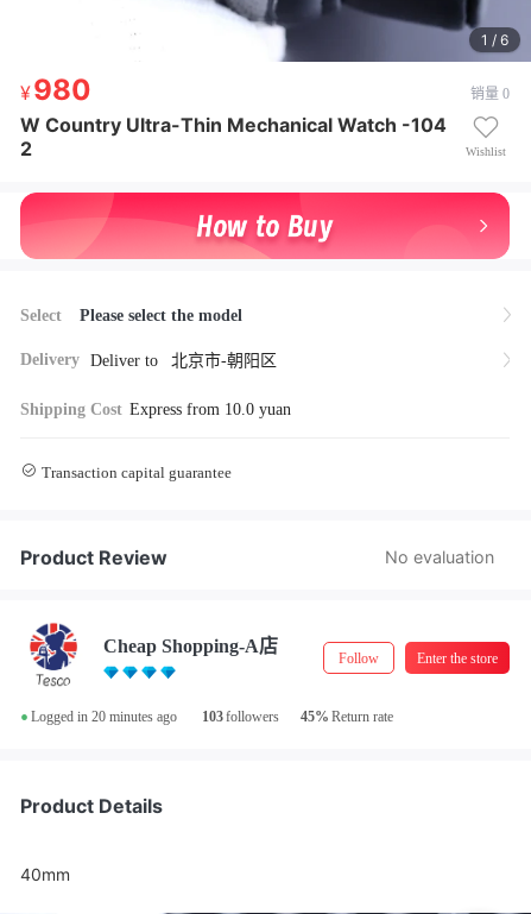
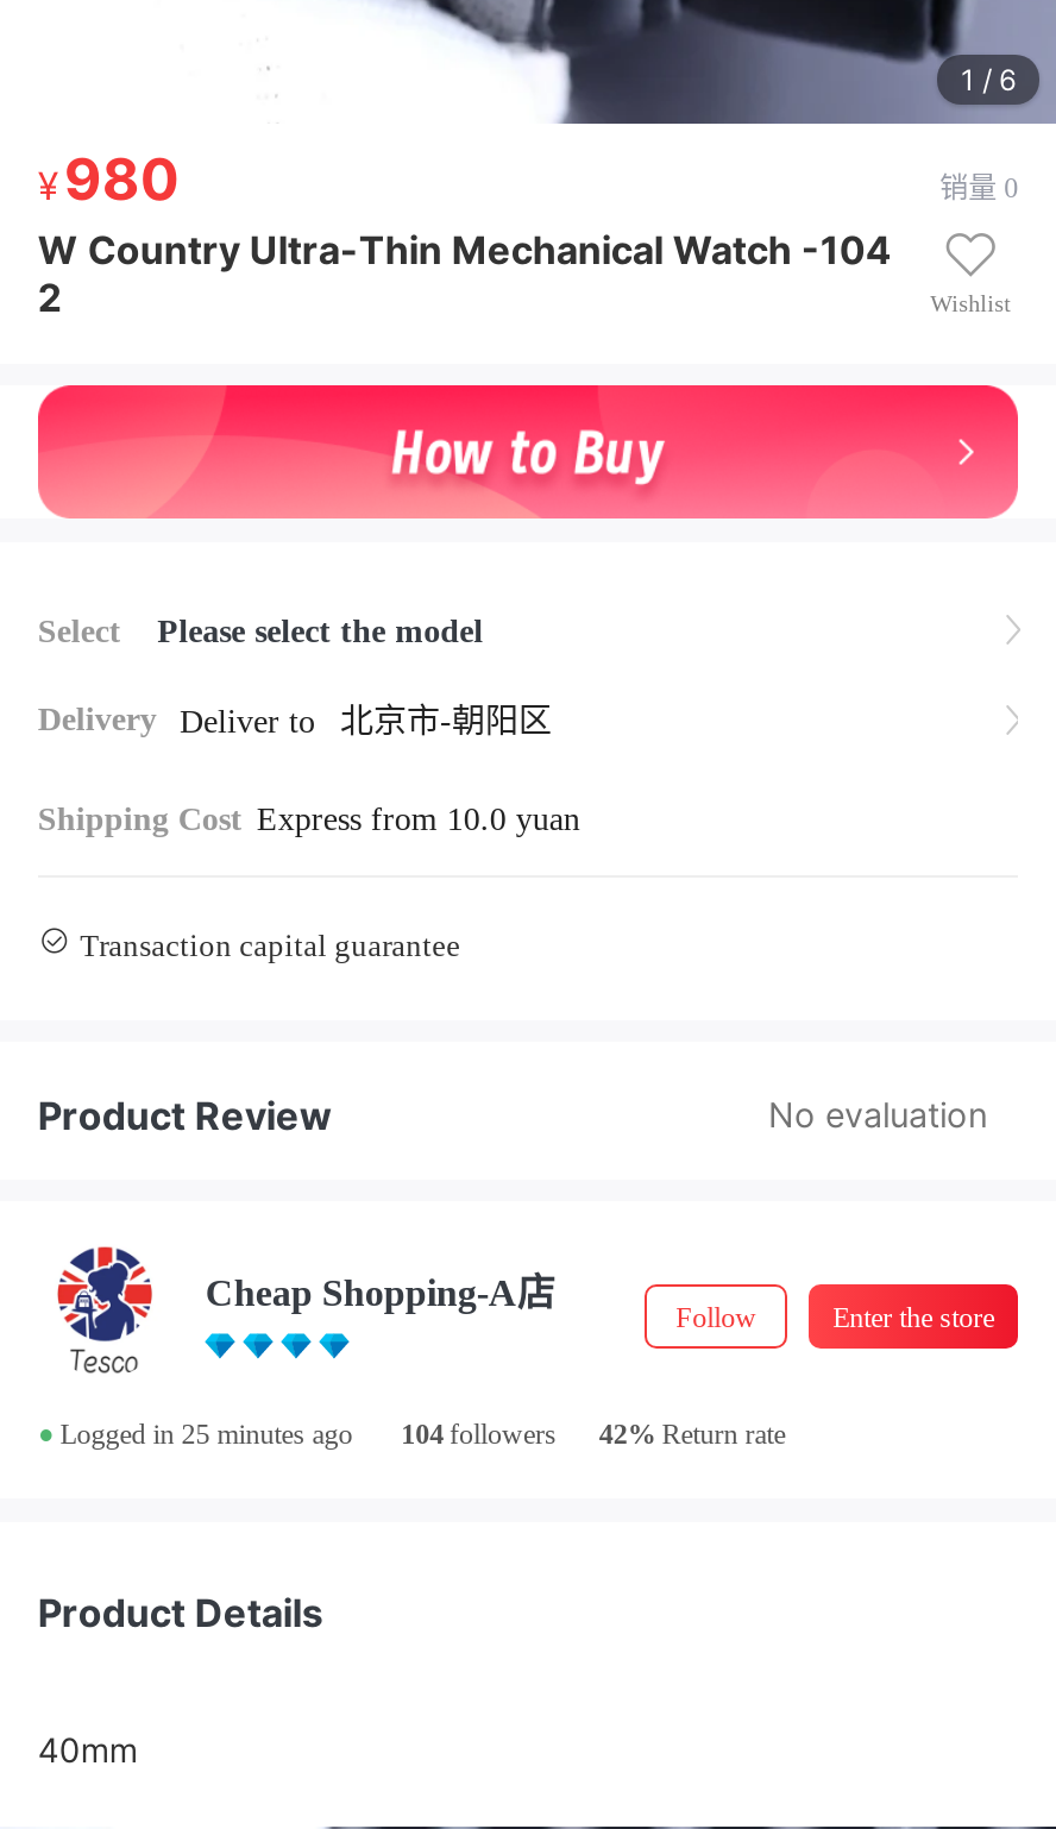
[20,704,177,730] • Logged in 20 minutes ago -> [38,1409,353,1461] • Logged in 25 minutes ago
[201,709,279,725] 103 followers -> [401,1418,556,1452] 104 followers
[300,709,393,725] 45% Return rate -> [599,1418,785,1452] 42% Return rate

